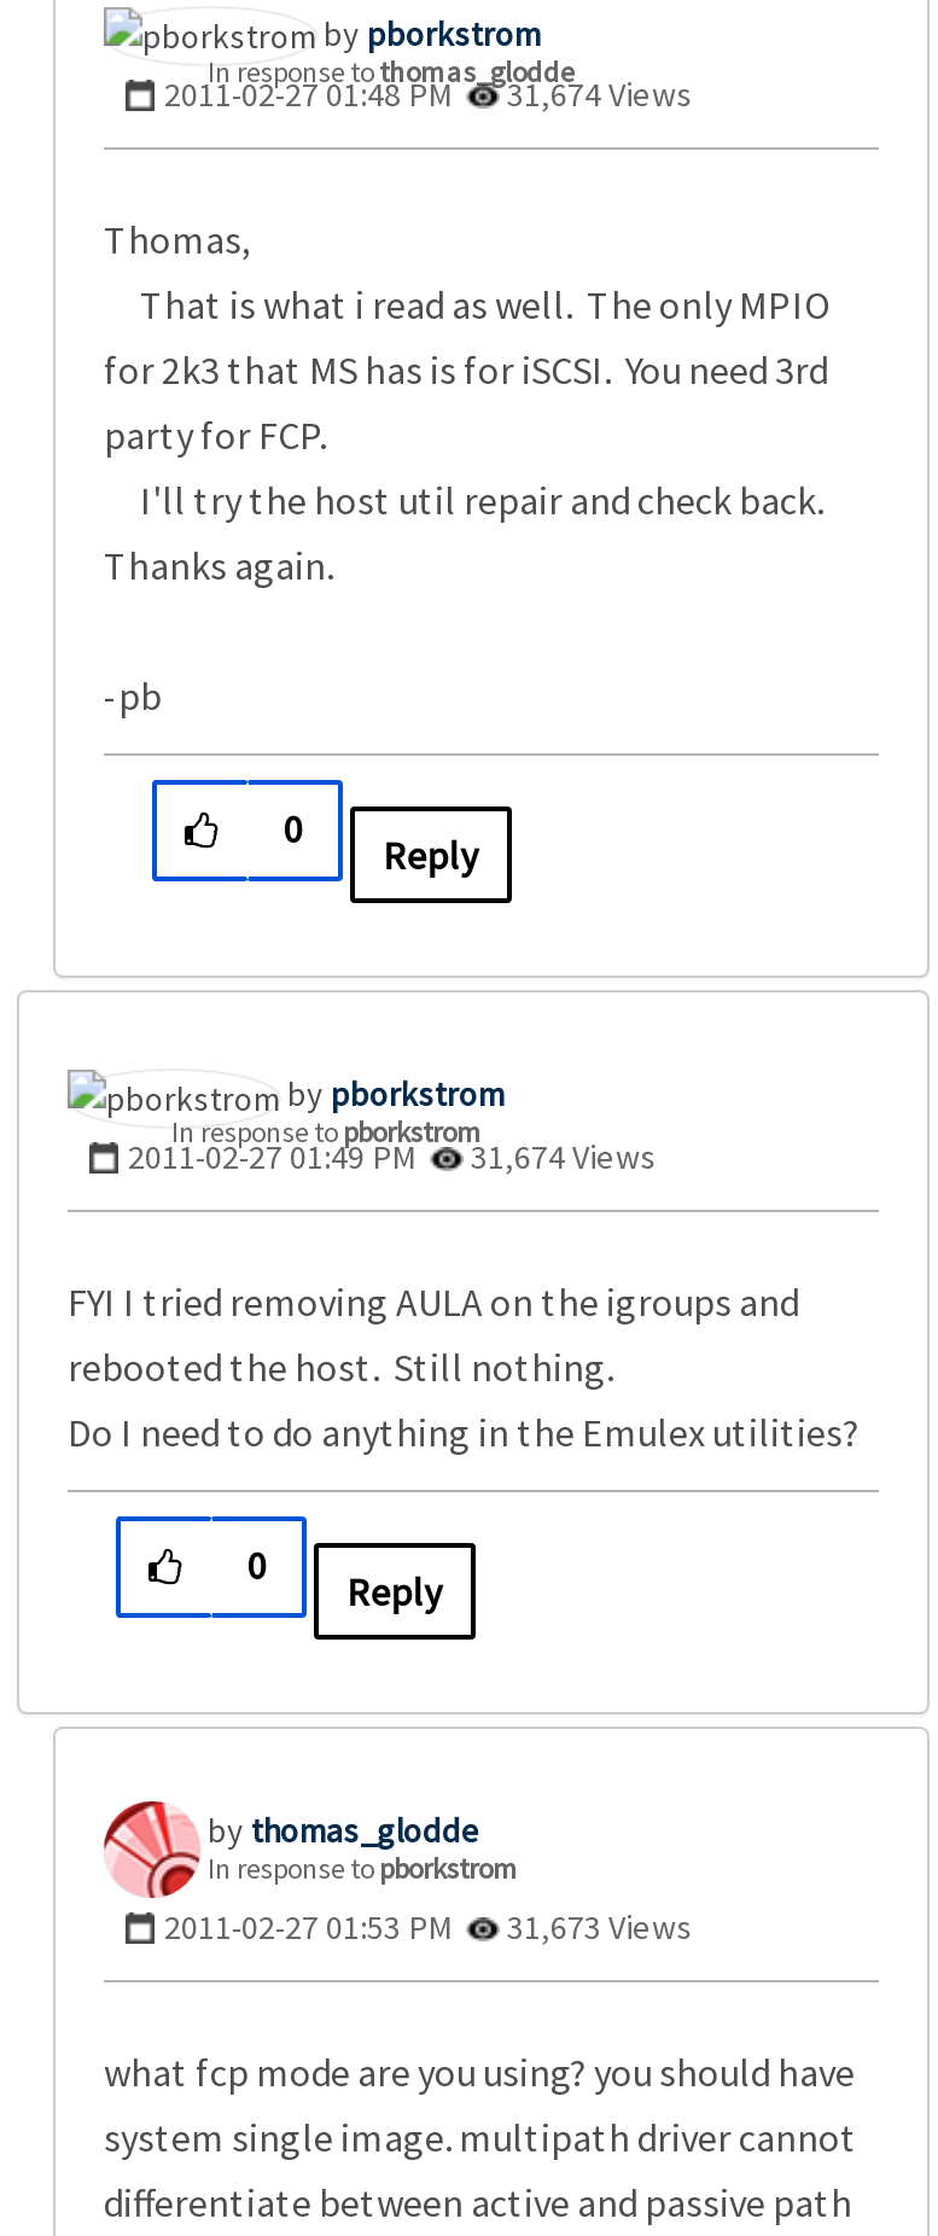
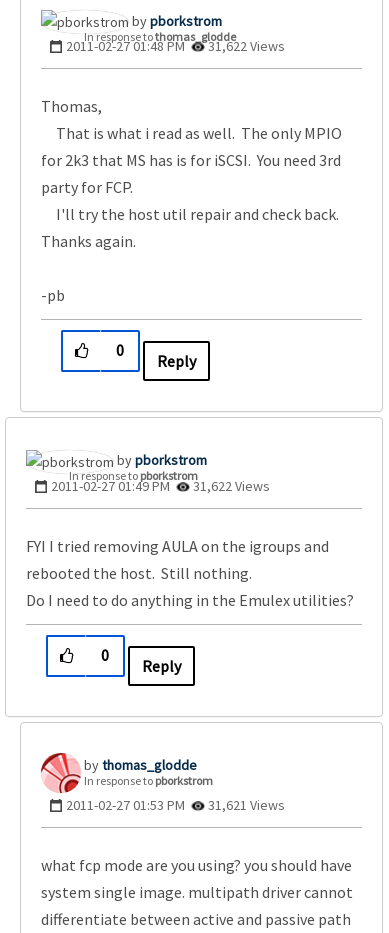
[164,73,693,117] 2011-02-27 01:48 PM 31,674 Views -> [66,37,285,55] 2011-02-27 01:48 PM 31,622 Views
[128,1135,657,1178] 2011-02-27 01:49 PM 31,674 Views -> [51,477,270,495] 2011-02-27 01:49 PM 31,622 Views
[164,1905,693,1949] 2011-02-27 01:53 PM 31,673 Views -> [66,796,285,814] 2011-02-27 01:53 PM 31,621 Views

